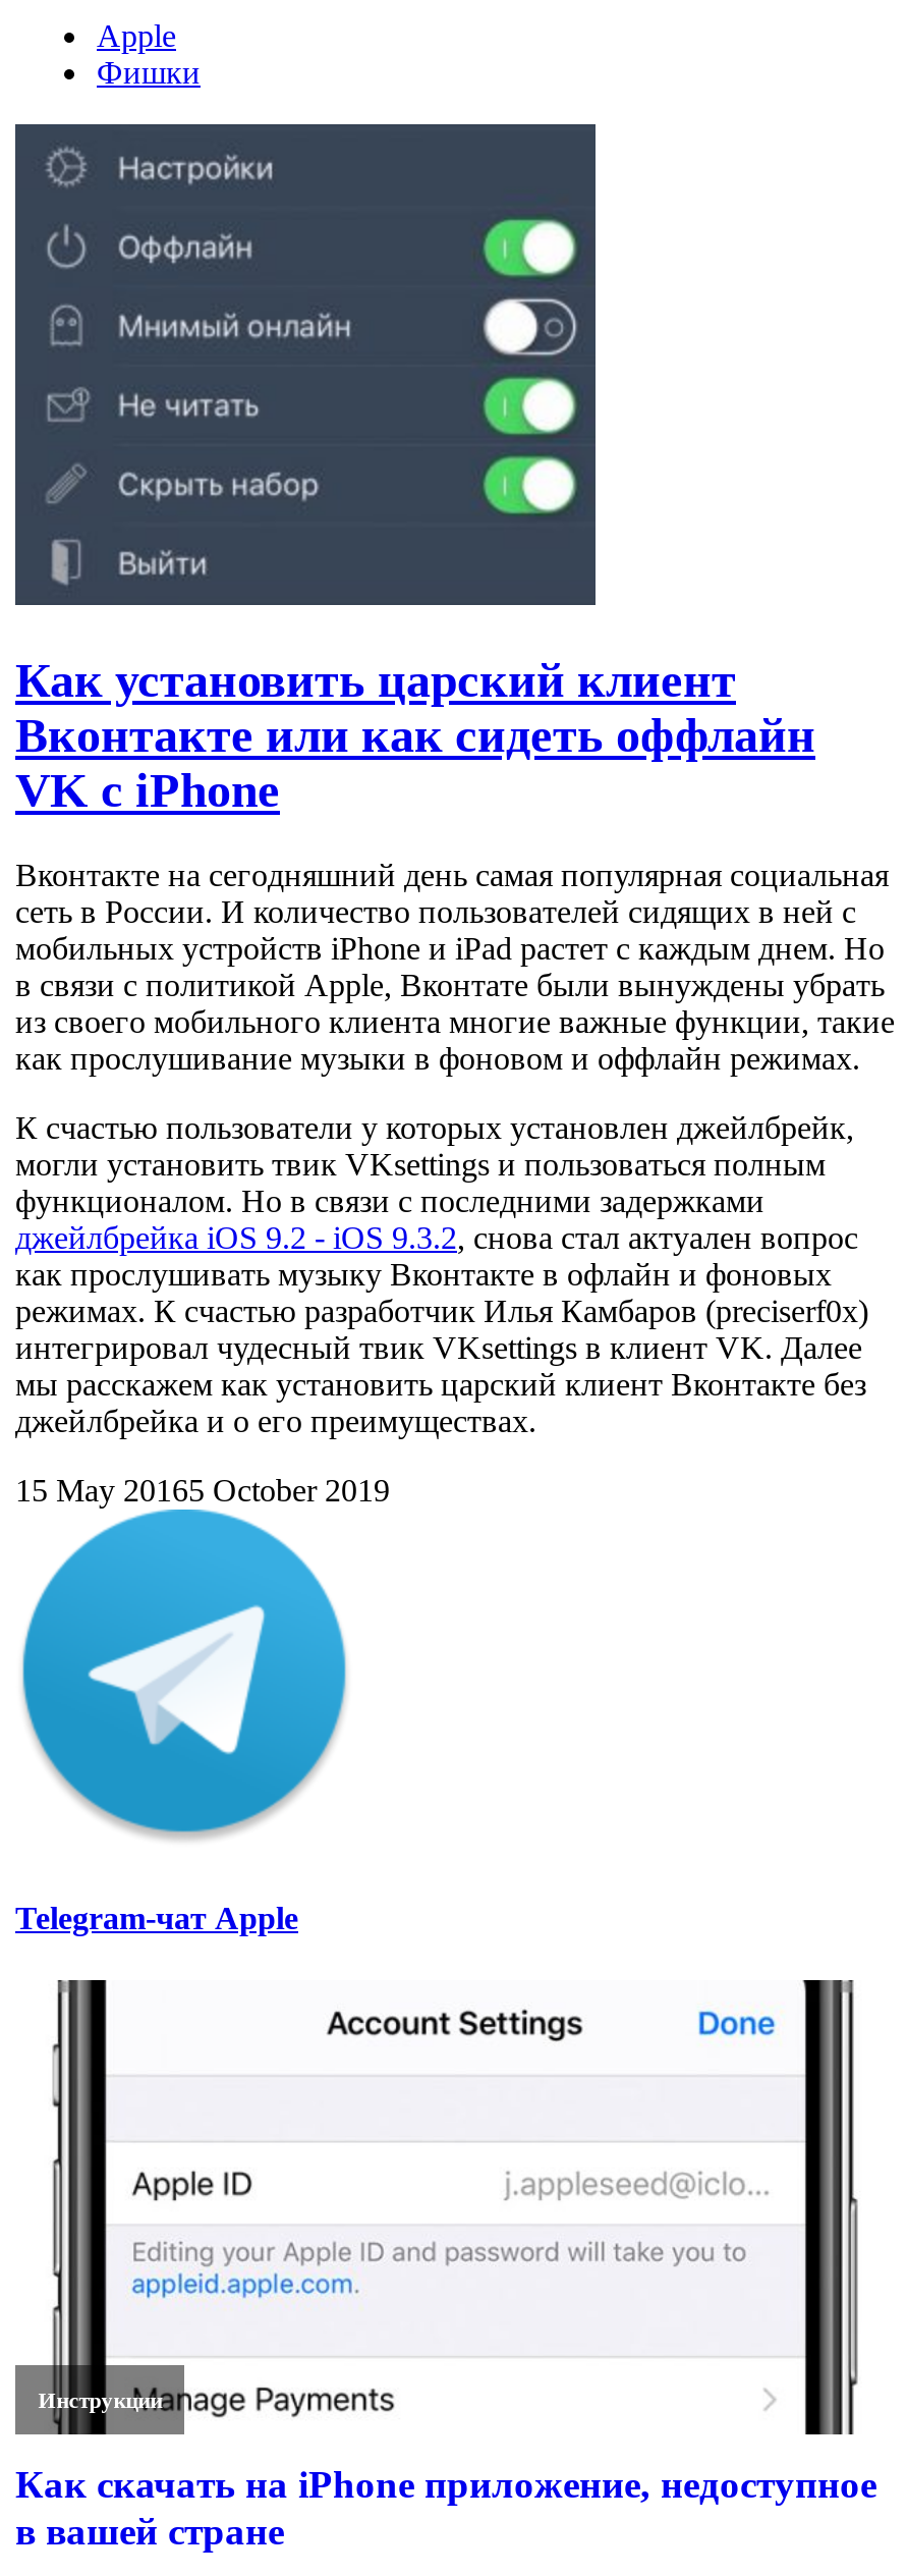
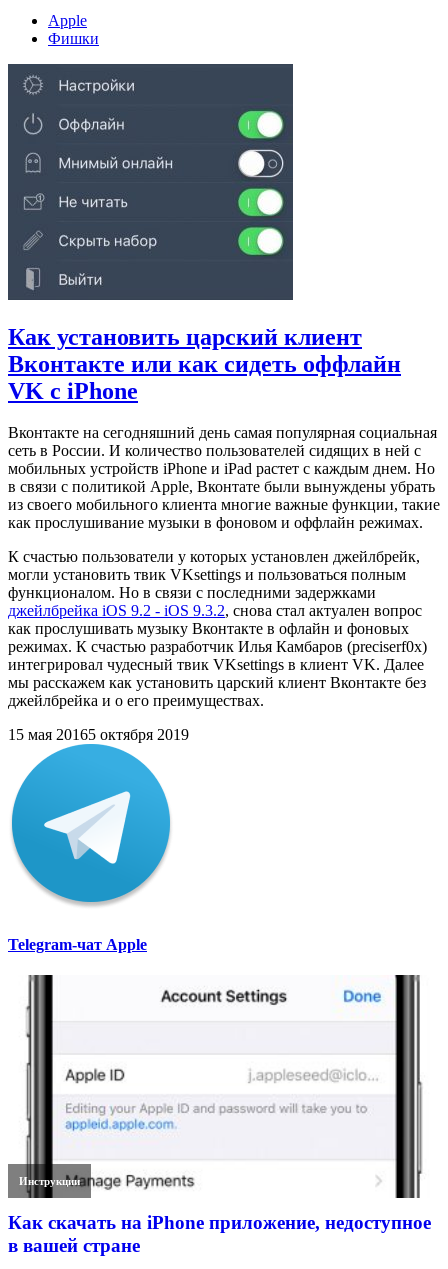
[15,1474,390,1509] 15 May 20165 October 2019 -> [8,726,189,743] 15 мая 20165 октября 2019

